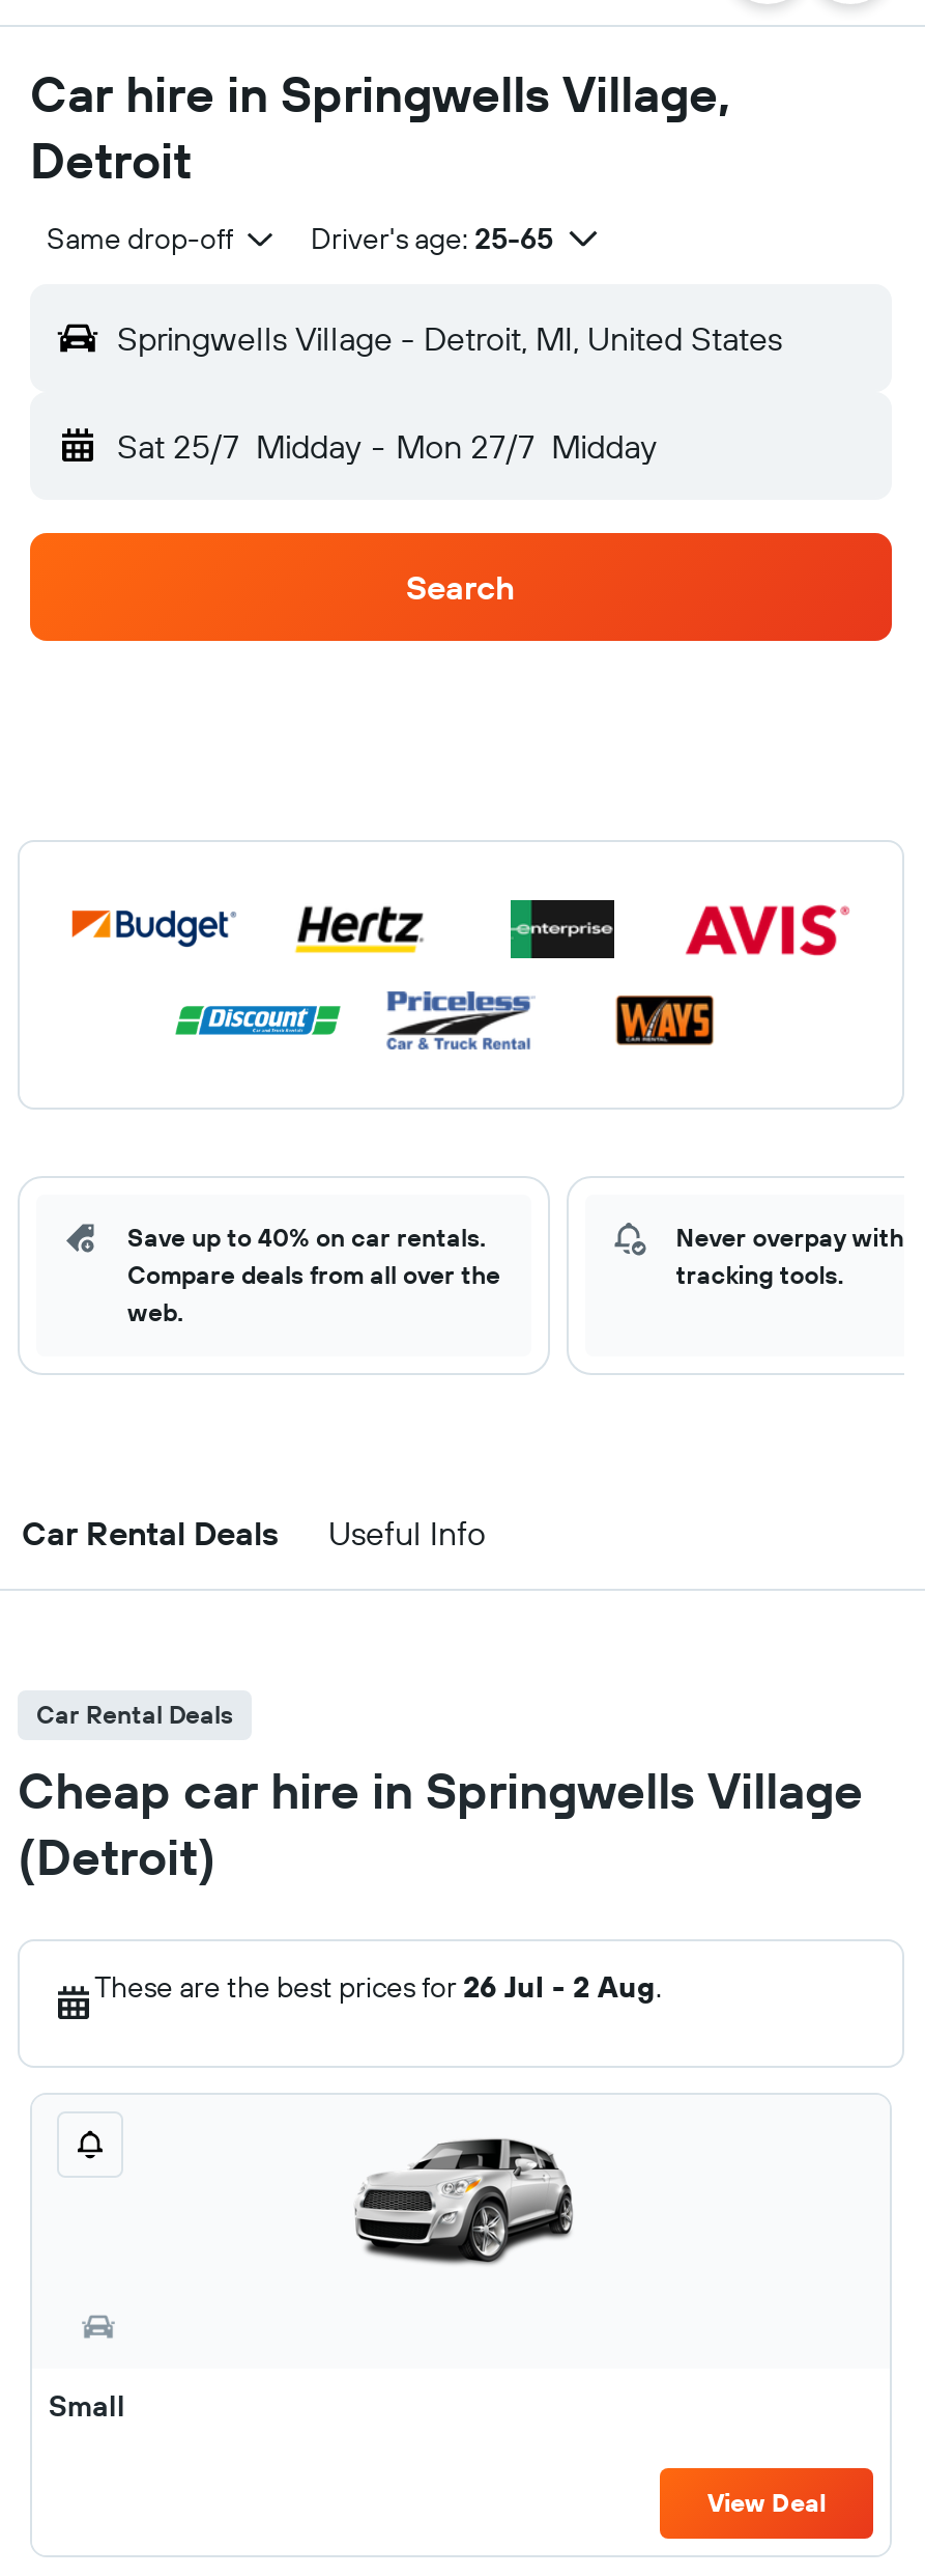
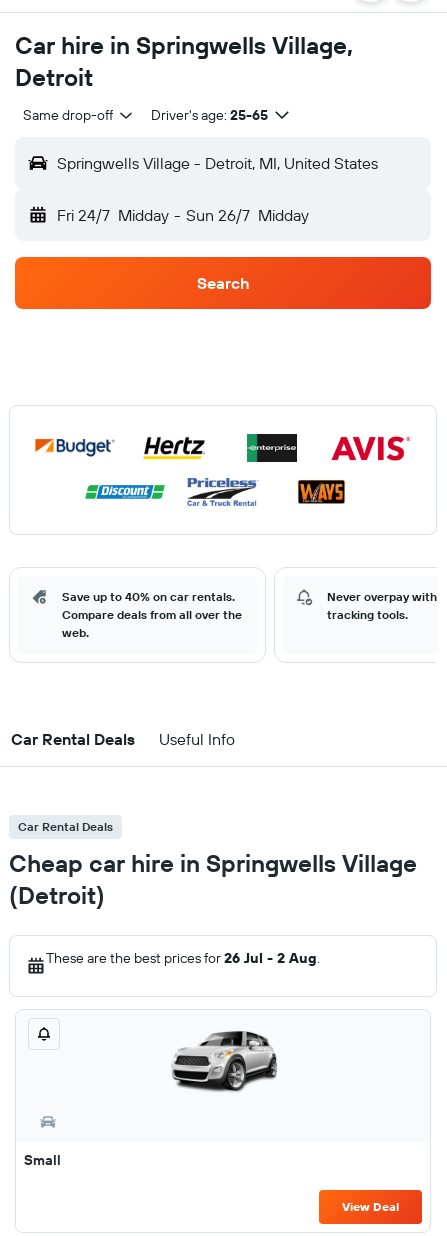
[117,425,657,467] Sat 25/7 Midday - Mon 27/7 Midday -> [57,205,309,225] Fri 24/7 Midday - Sun 26/7 Midday

